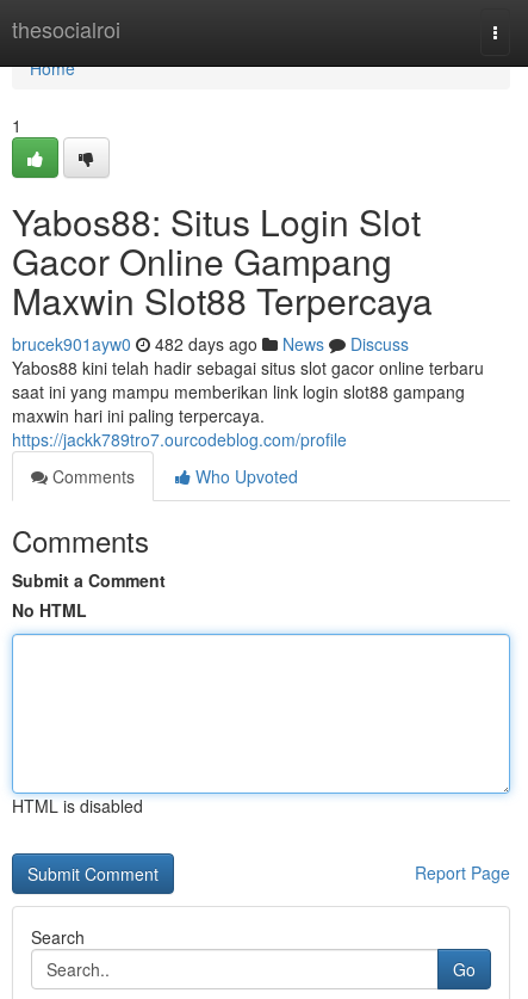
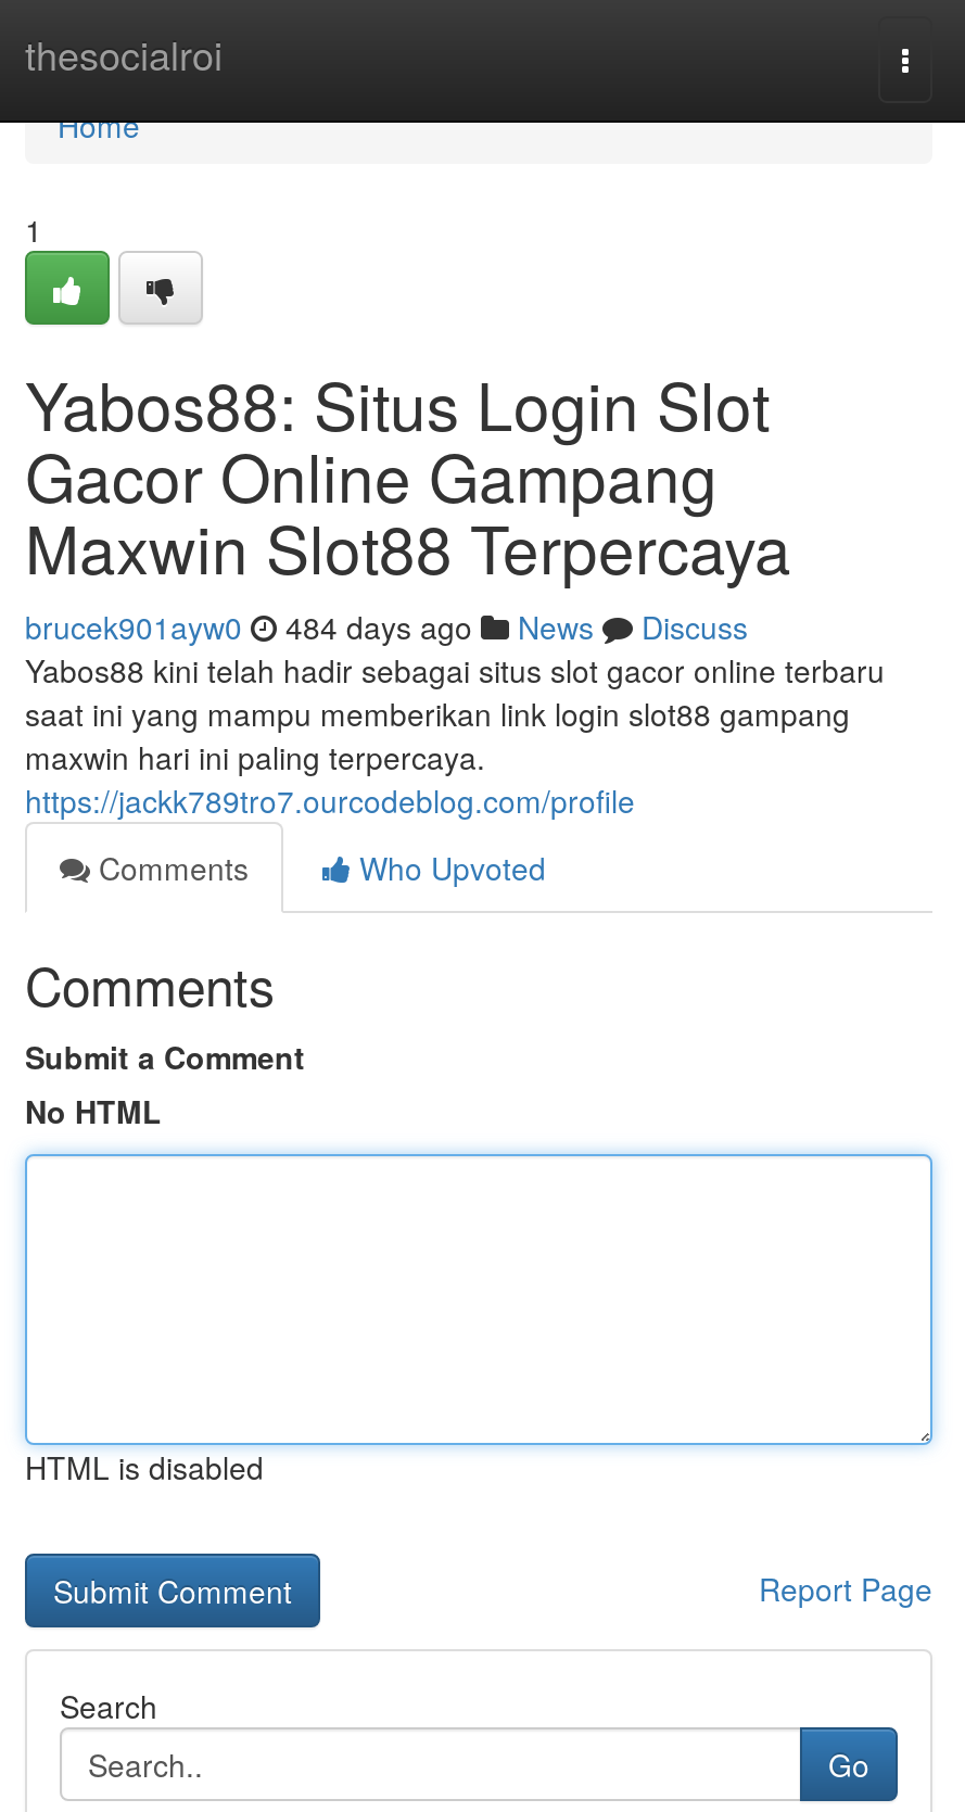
[12,332,409,356] brucek901ayw0 482 days ago News Discuss -> [25,605,748,648] brucek901ayw0 484 days ago News Discuss

